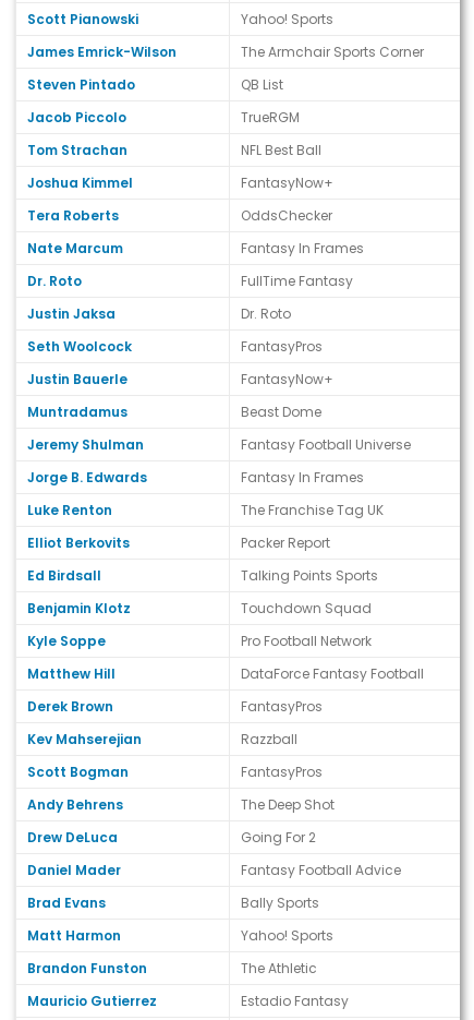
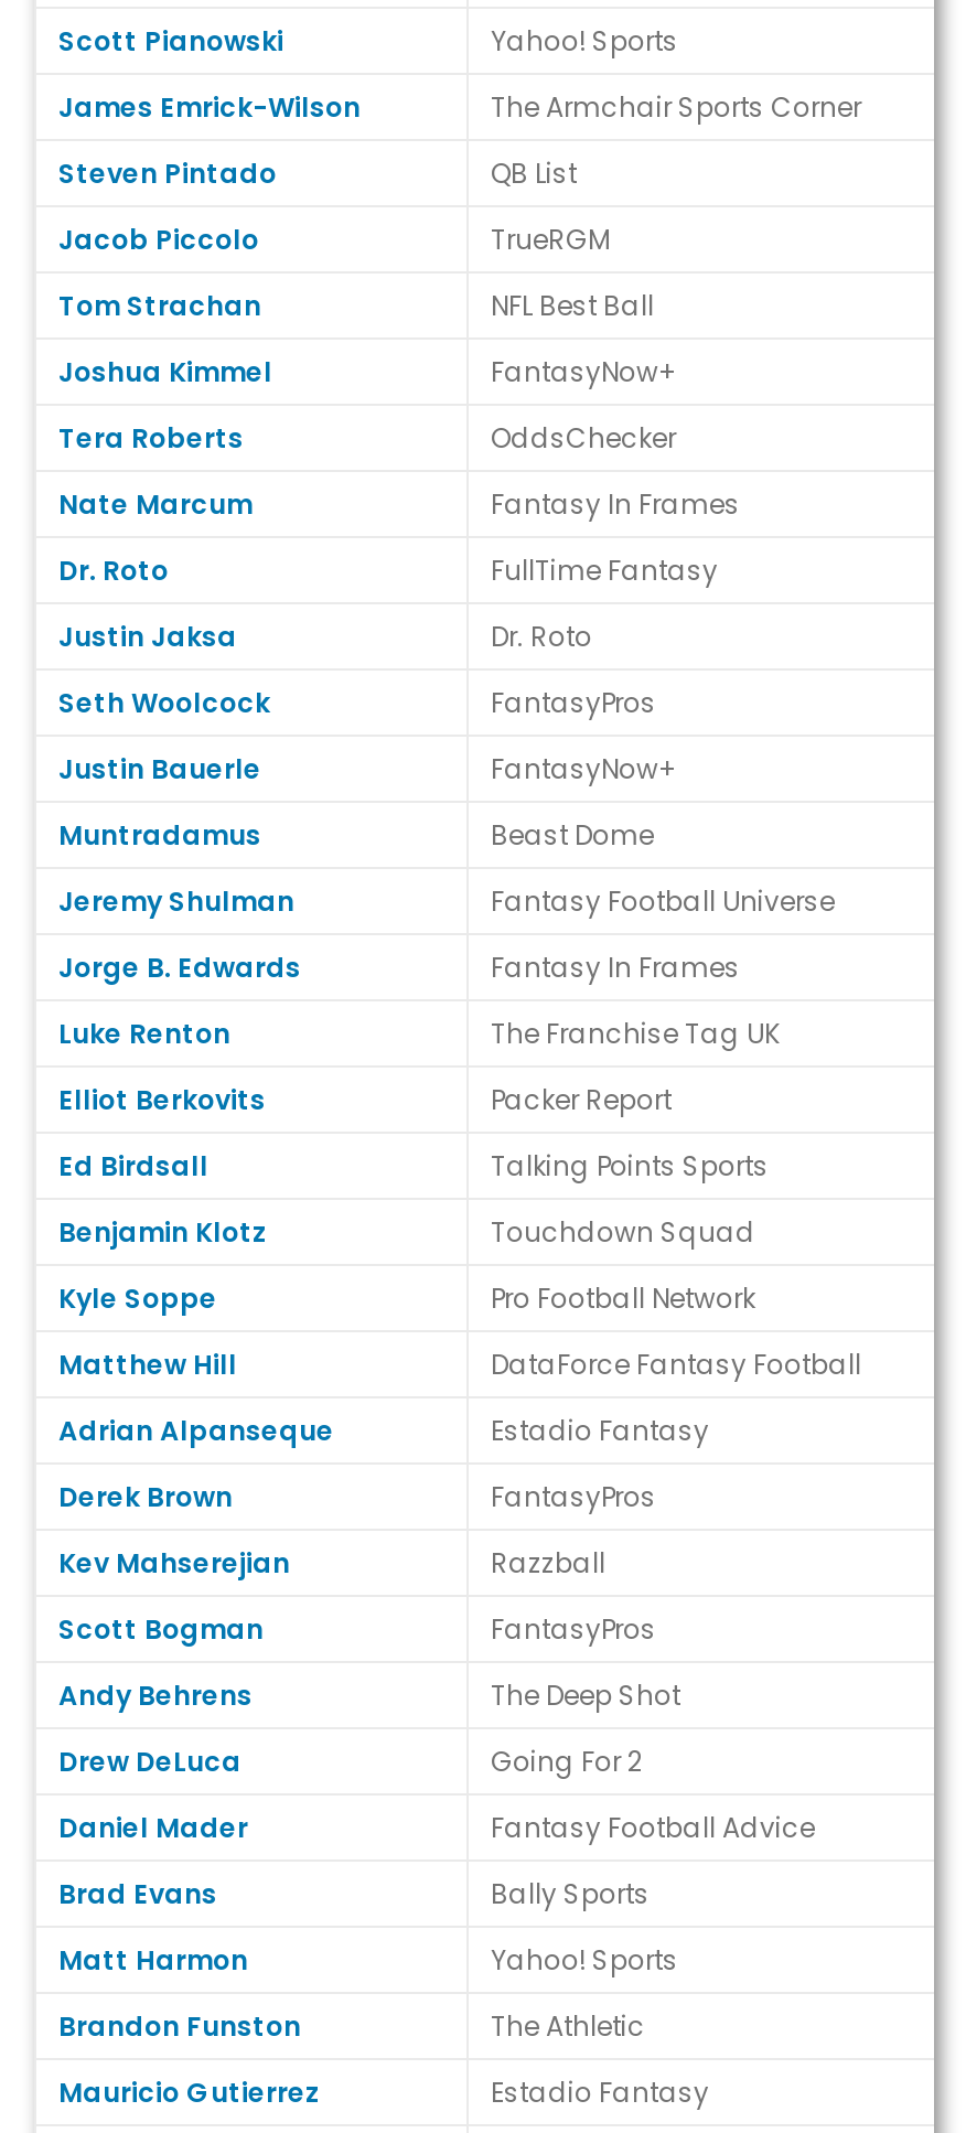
none -> [58,1413,709,1450] Adrian Alpanseque | Estadio Fantasy

